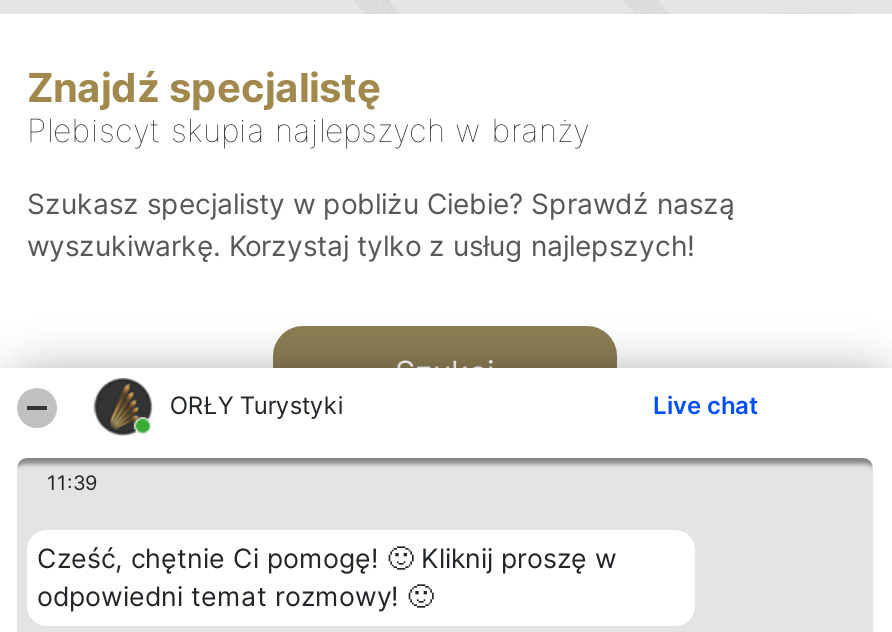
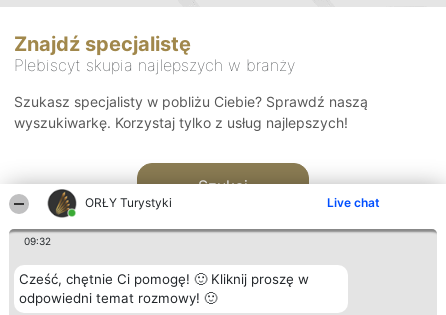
[47,470,97,494] 11:39 -> [24,235,51,247] 09:32

